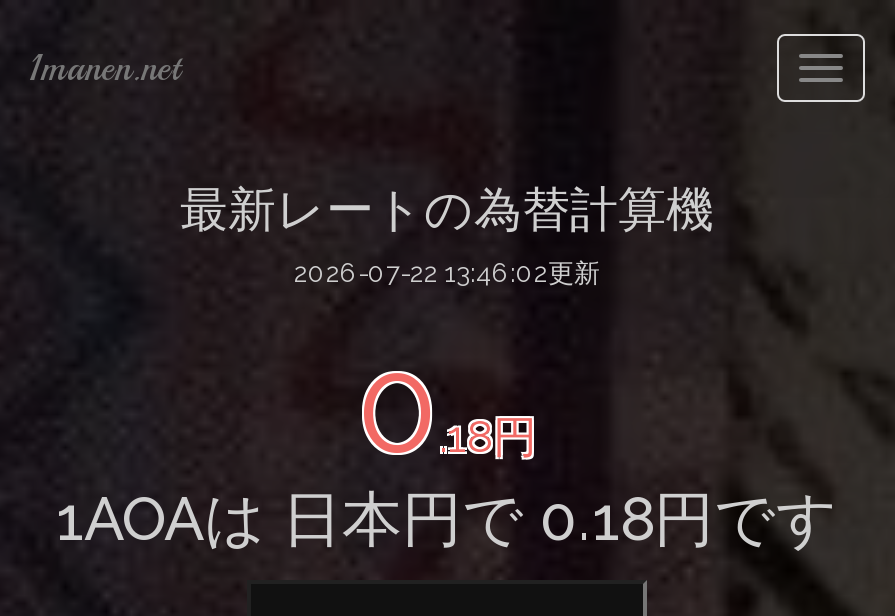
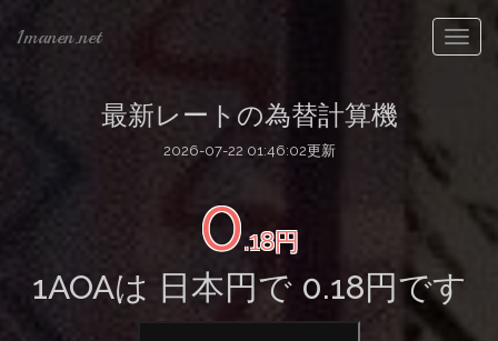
[294,258,600,288] 2026-07-22 13:46:02更新 -> [163,142,335,159] 2026-07-22 01:46:02更新

